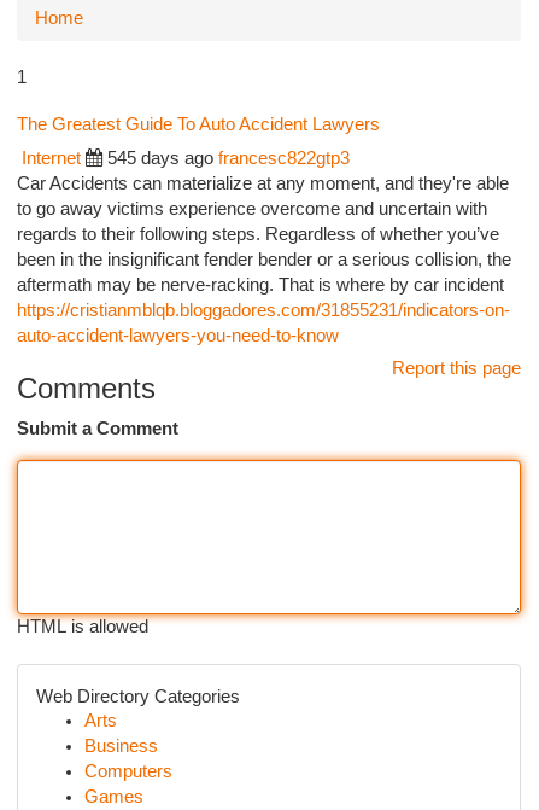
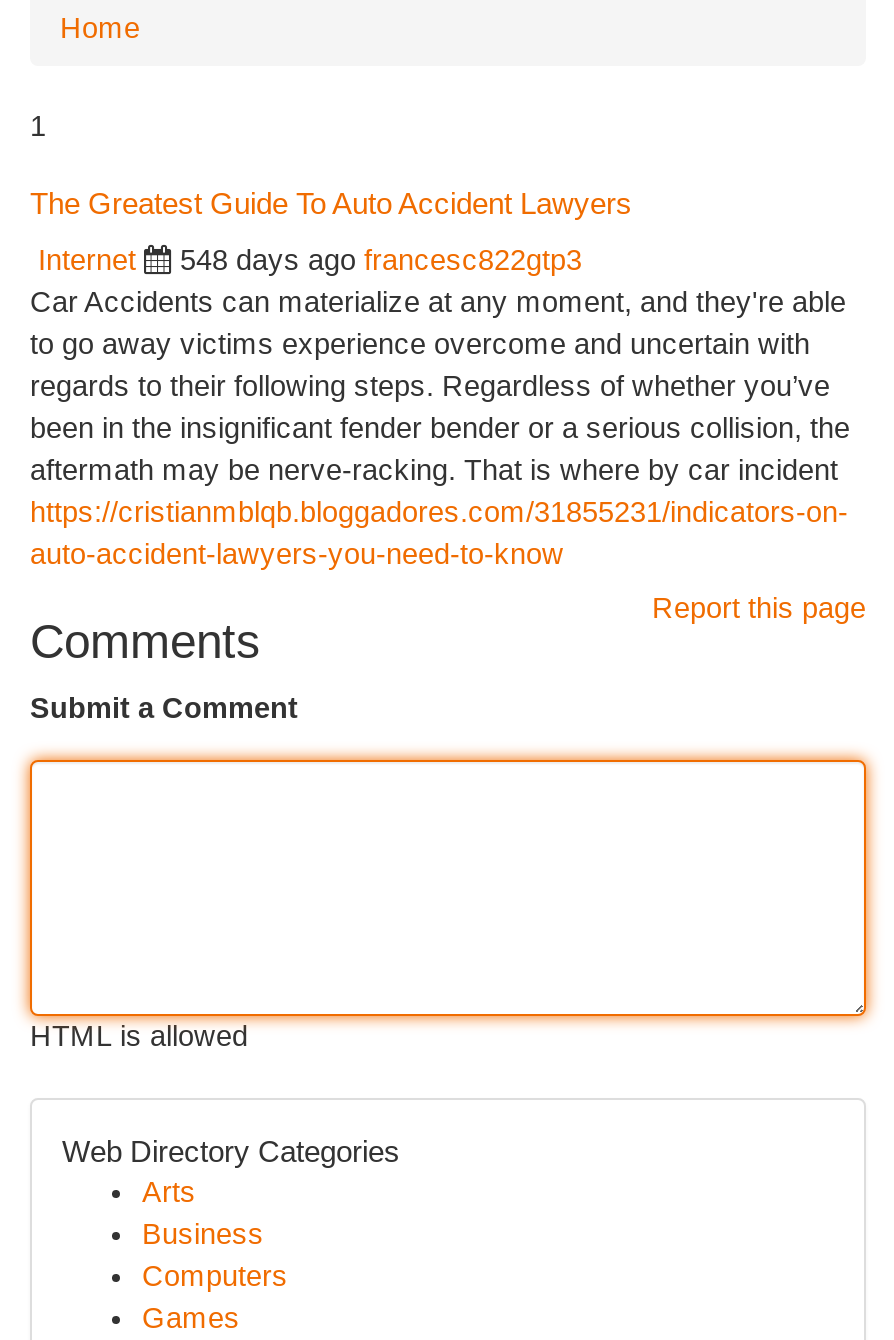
[107,148,350,168] 545 days ago francesc822gtp3 -> [180,244,582,276] 548 days ago francesc822gtp3

